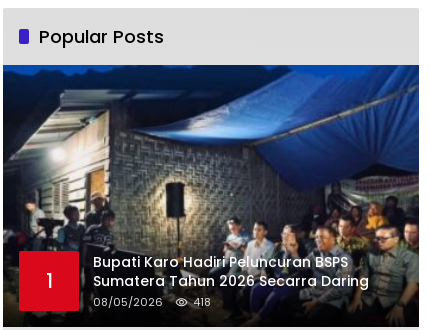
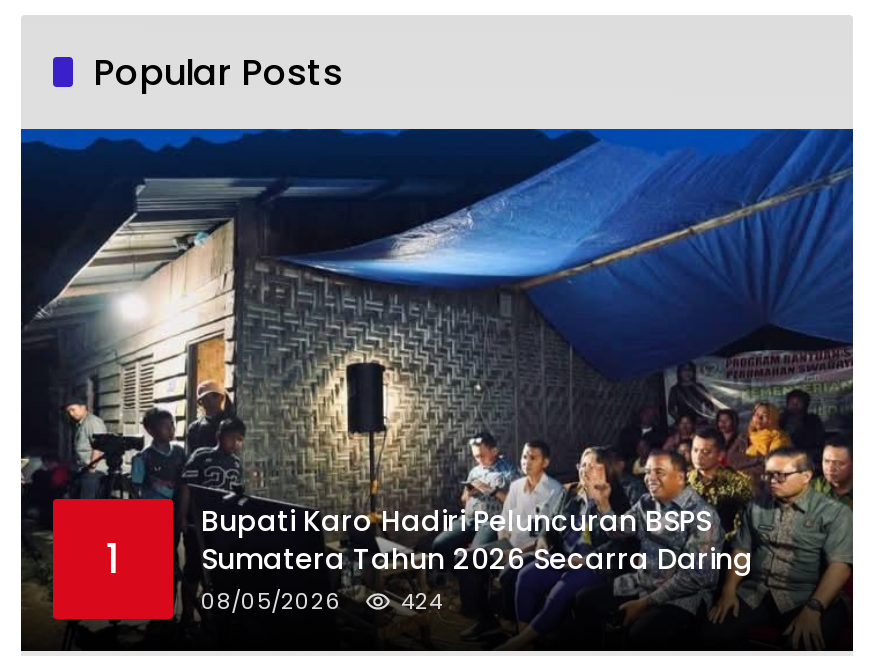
[93,294,211,310] 08/05/2026 418 -> [201,585,443,617] 08/05/2026 424

